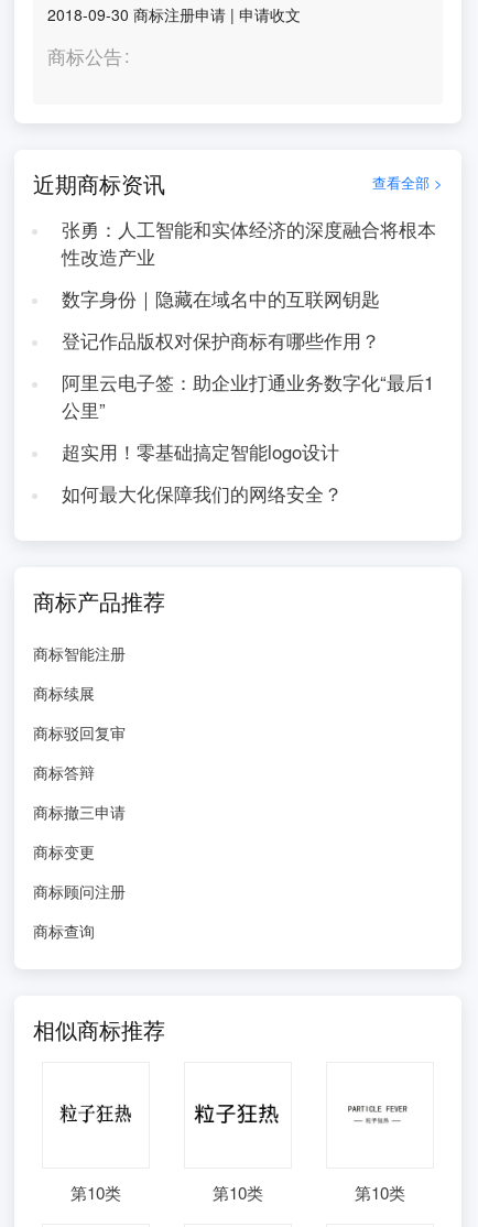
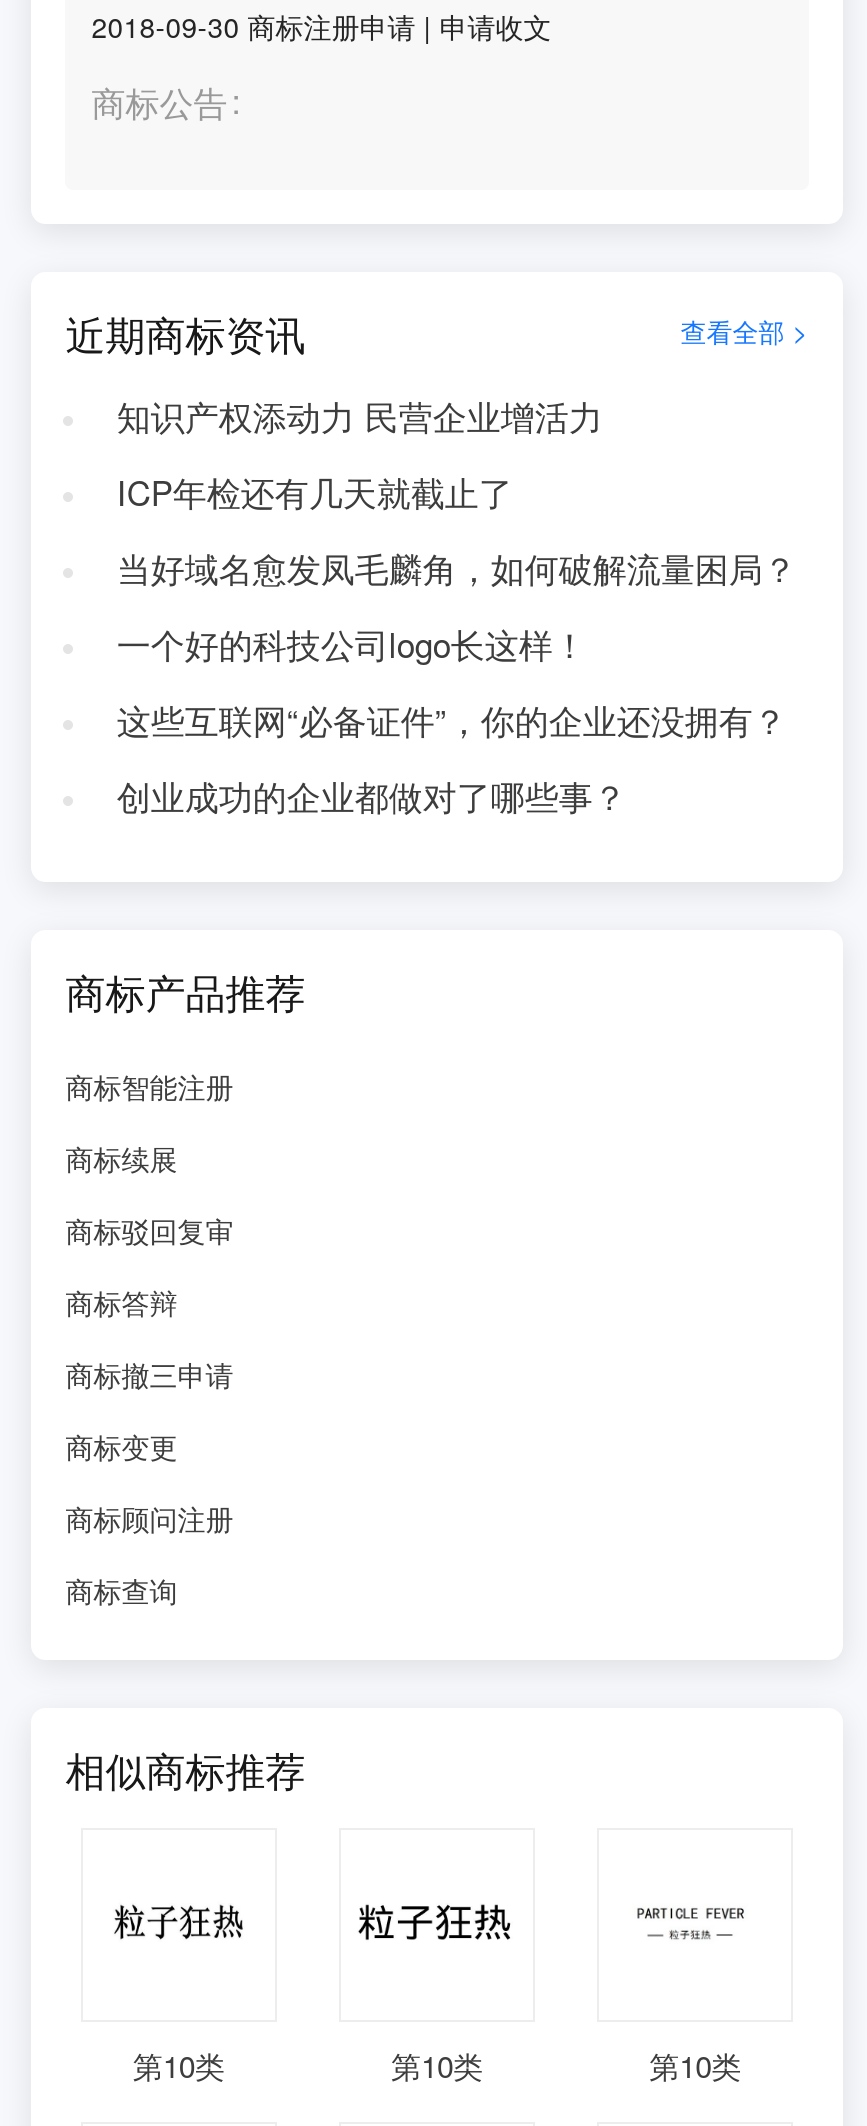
[61,216,436,270] 张勇：人工智能和实体经济的深度融合将根本 | 性改造产业 -> [117,392,603,440] 知识产权添动力 民营企业增活力
[61,285,380,312] 数字身份｜隐藏在域名中的互联网钥匙 -> [117,468,513,516] ICP年检还有几天就截止了
[61,327,380,354] 登记作品版权对保护商标有哪些作用？ -> [117,544,797,592] 当好域名愈发凤毛麟角，如何破解流量困局？
[61,369,434,423] 阿里云电子签：助企业打通业务数字化“最后1 | 公里” -> [117,620,587,668] 一个好的科技公司logo长这样！
[61,438,339,465] 超实用！零基础搞定智能logo设计 -> [117,696,787,744] 这些互联网“必备证件”，你的企业还没拥有？
[61,480,342,507] 如何最大化保障我们的网络安全？ -> [117,772,627,820] 创业成功的企业都做对了哪些事？

